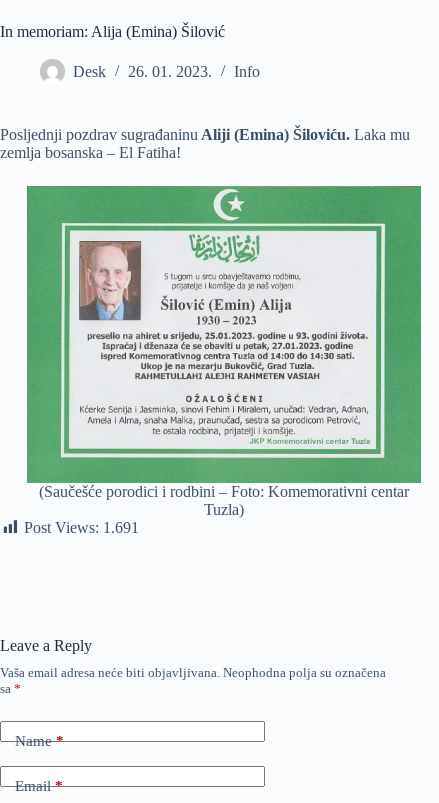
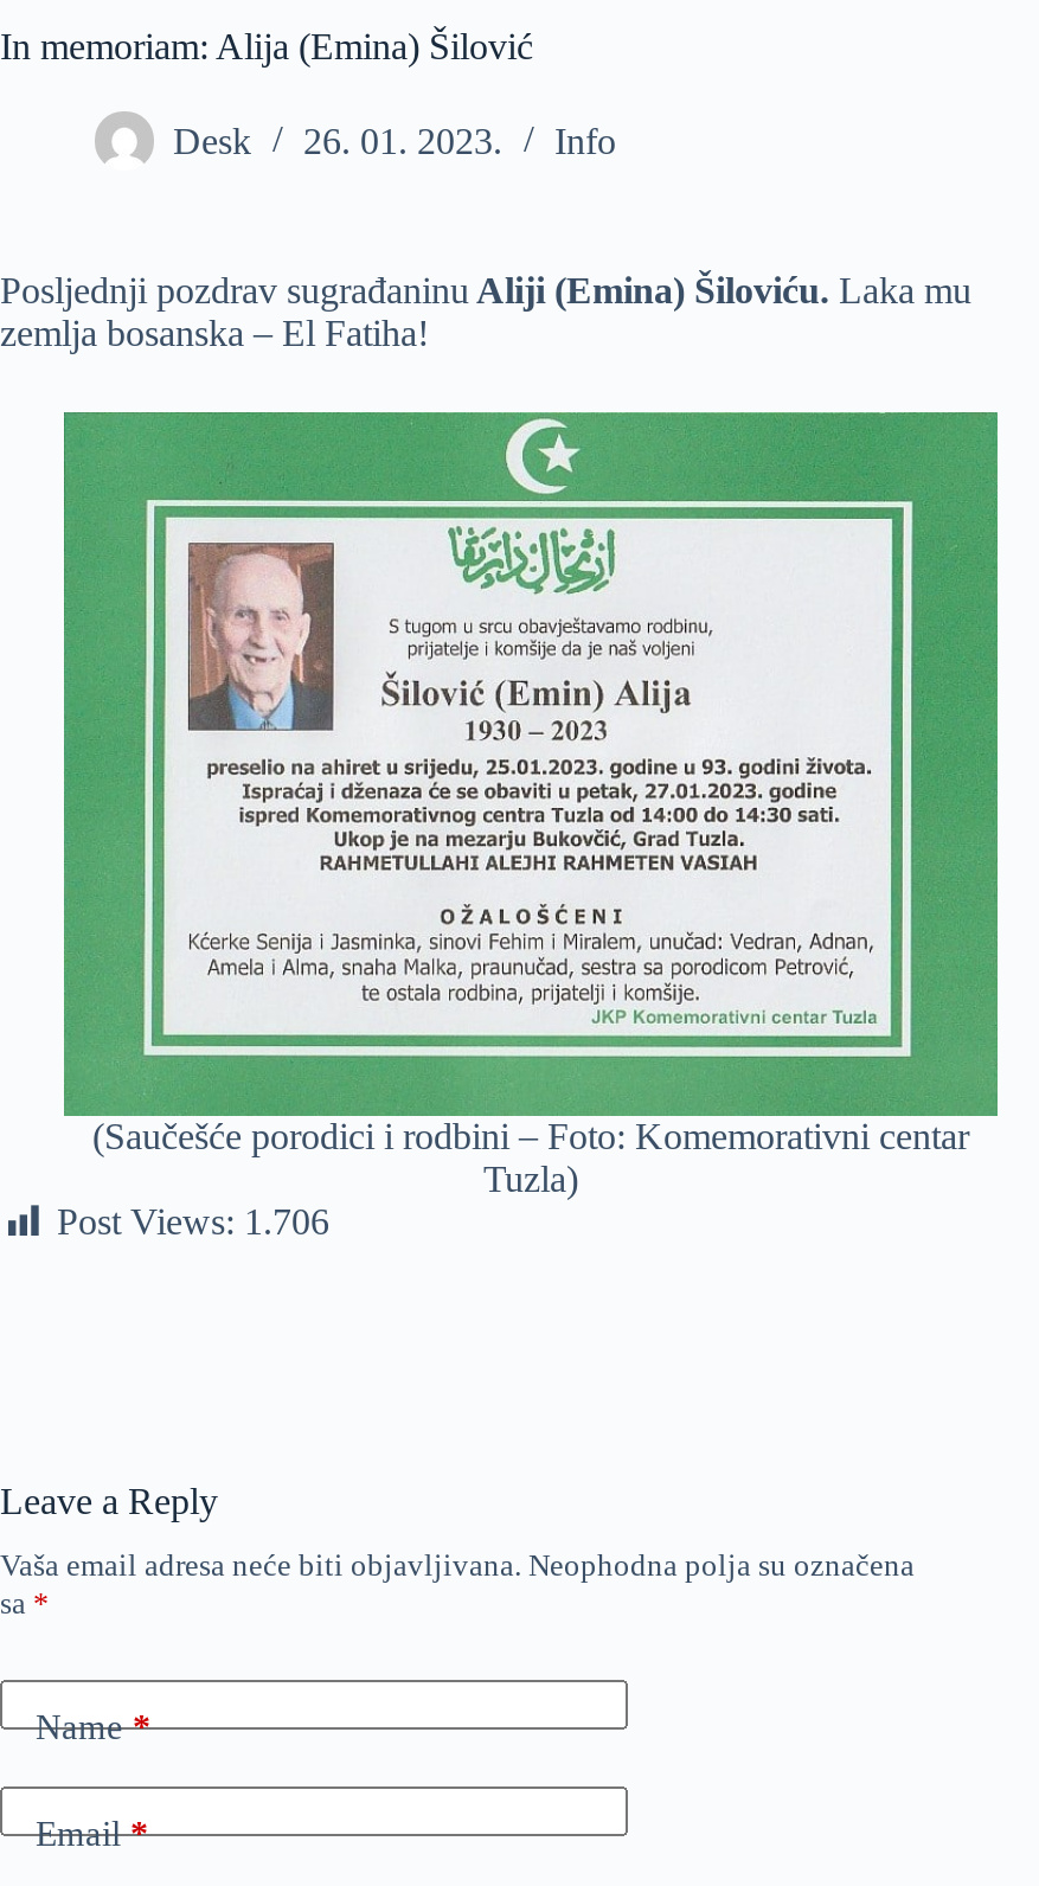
[24,519,139,536] Post Views: 1.691 -> [57,1201,329,1241] Post Views: 1.706

